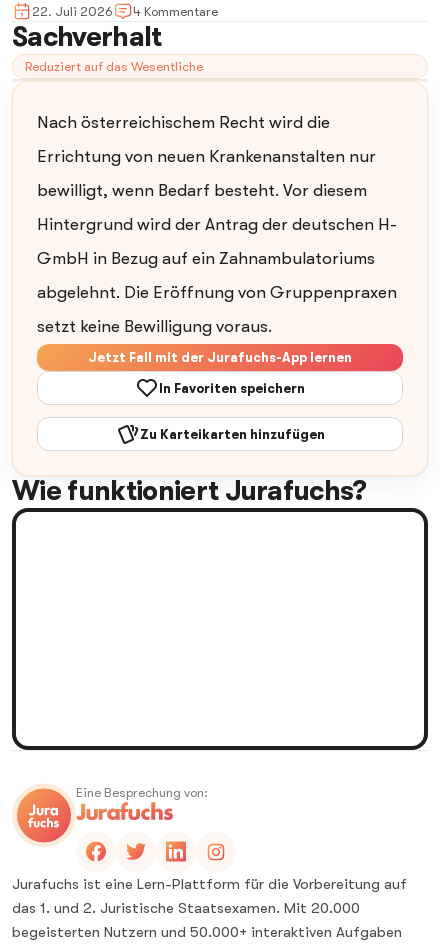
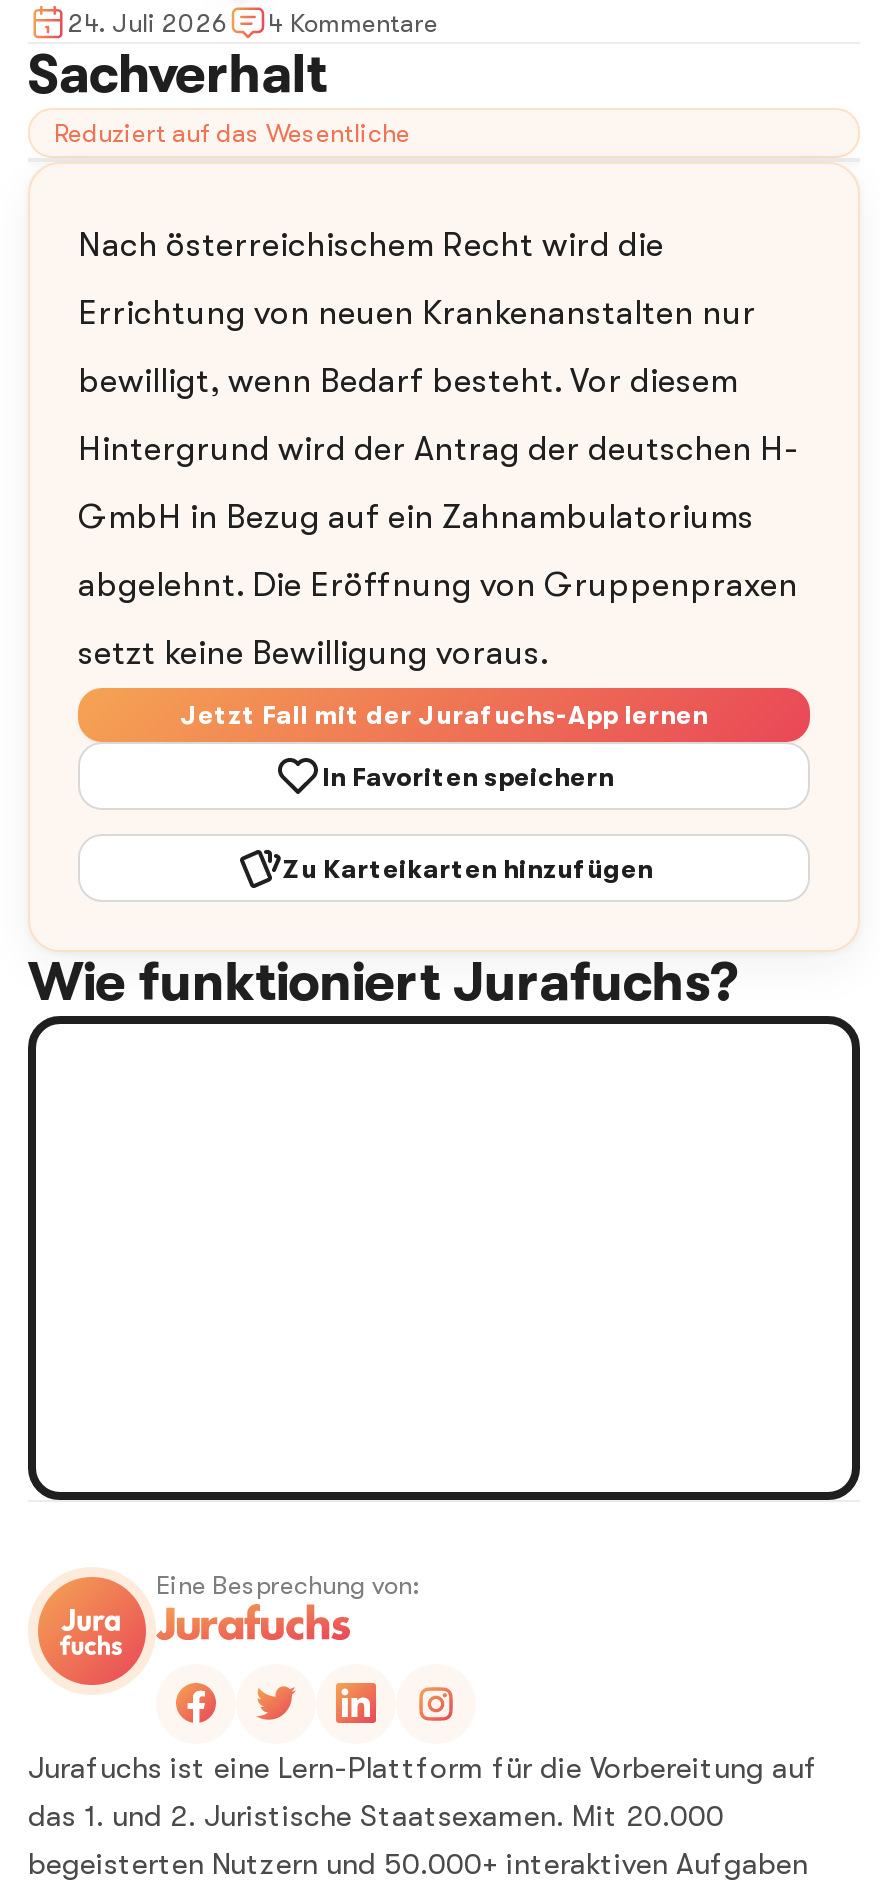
[32,3,218,18] 22. Juli 2026 4 Kommentare -> [68,7,438,37] 24. Juli 2026 4 Kommentare

